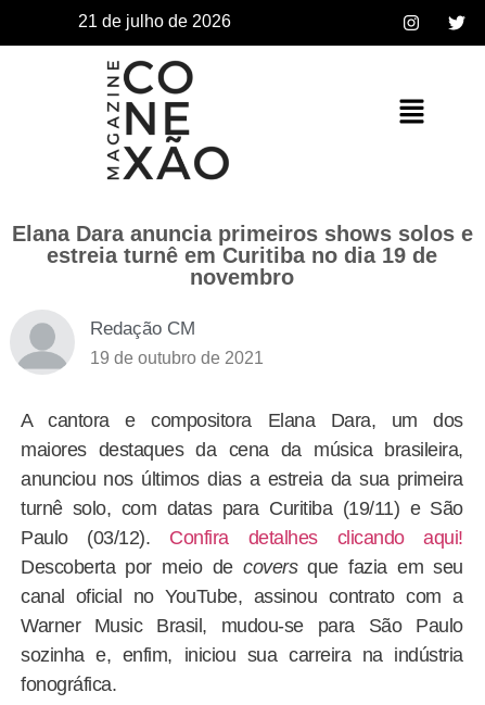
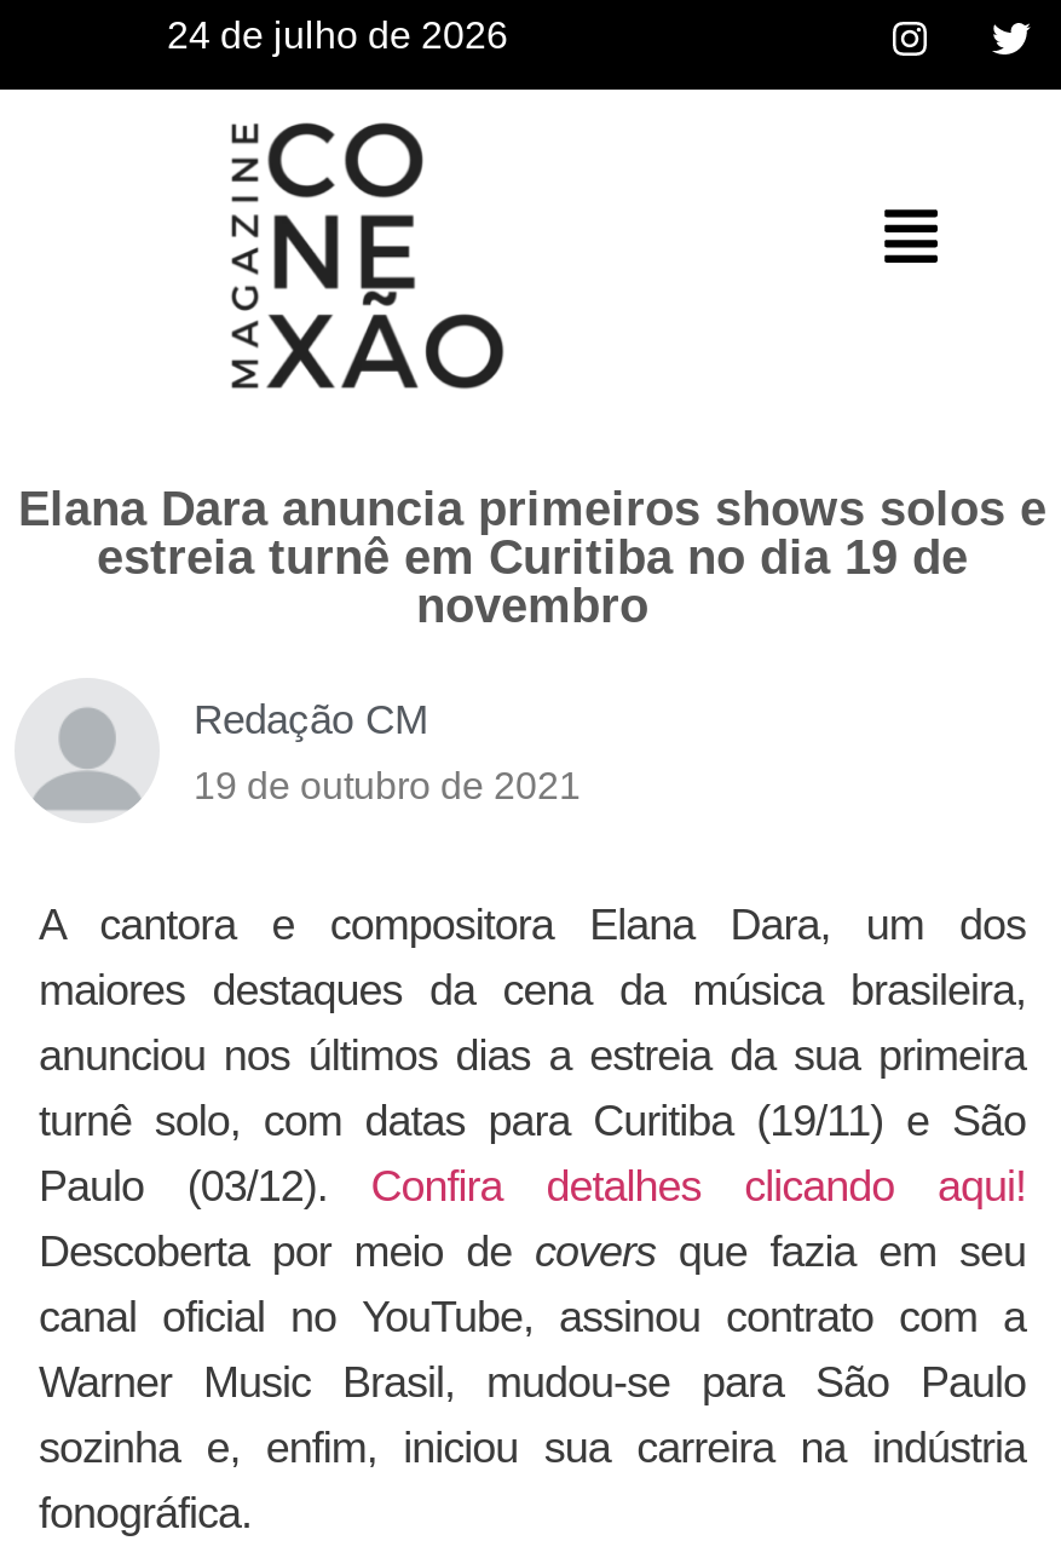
[78,12,231,30] 21 de julho de 2026 -> [167,15,508,56] 24 de julho de 2026

